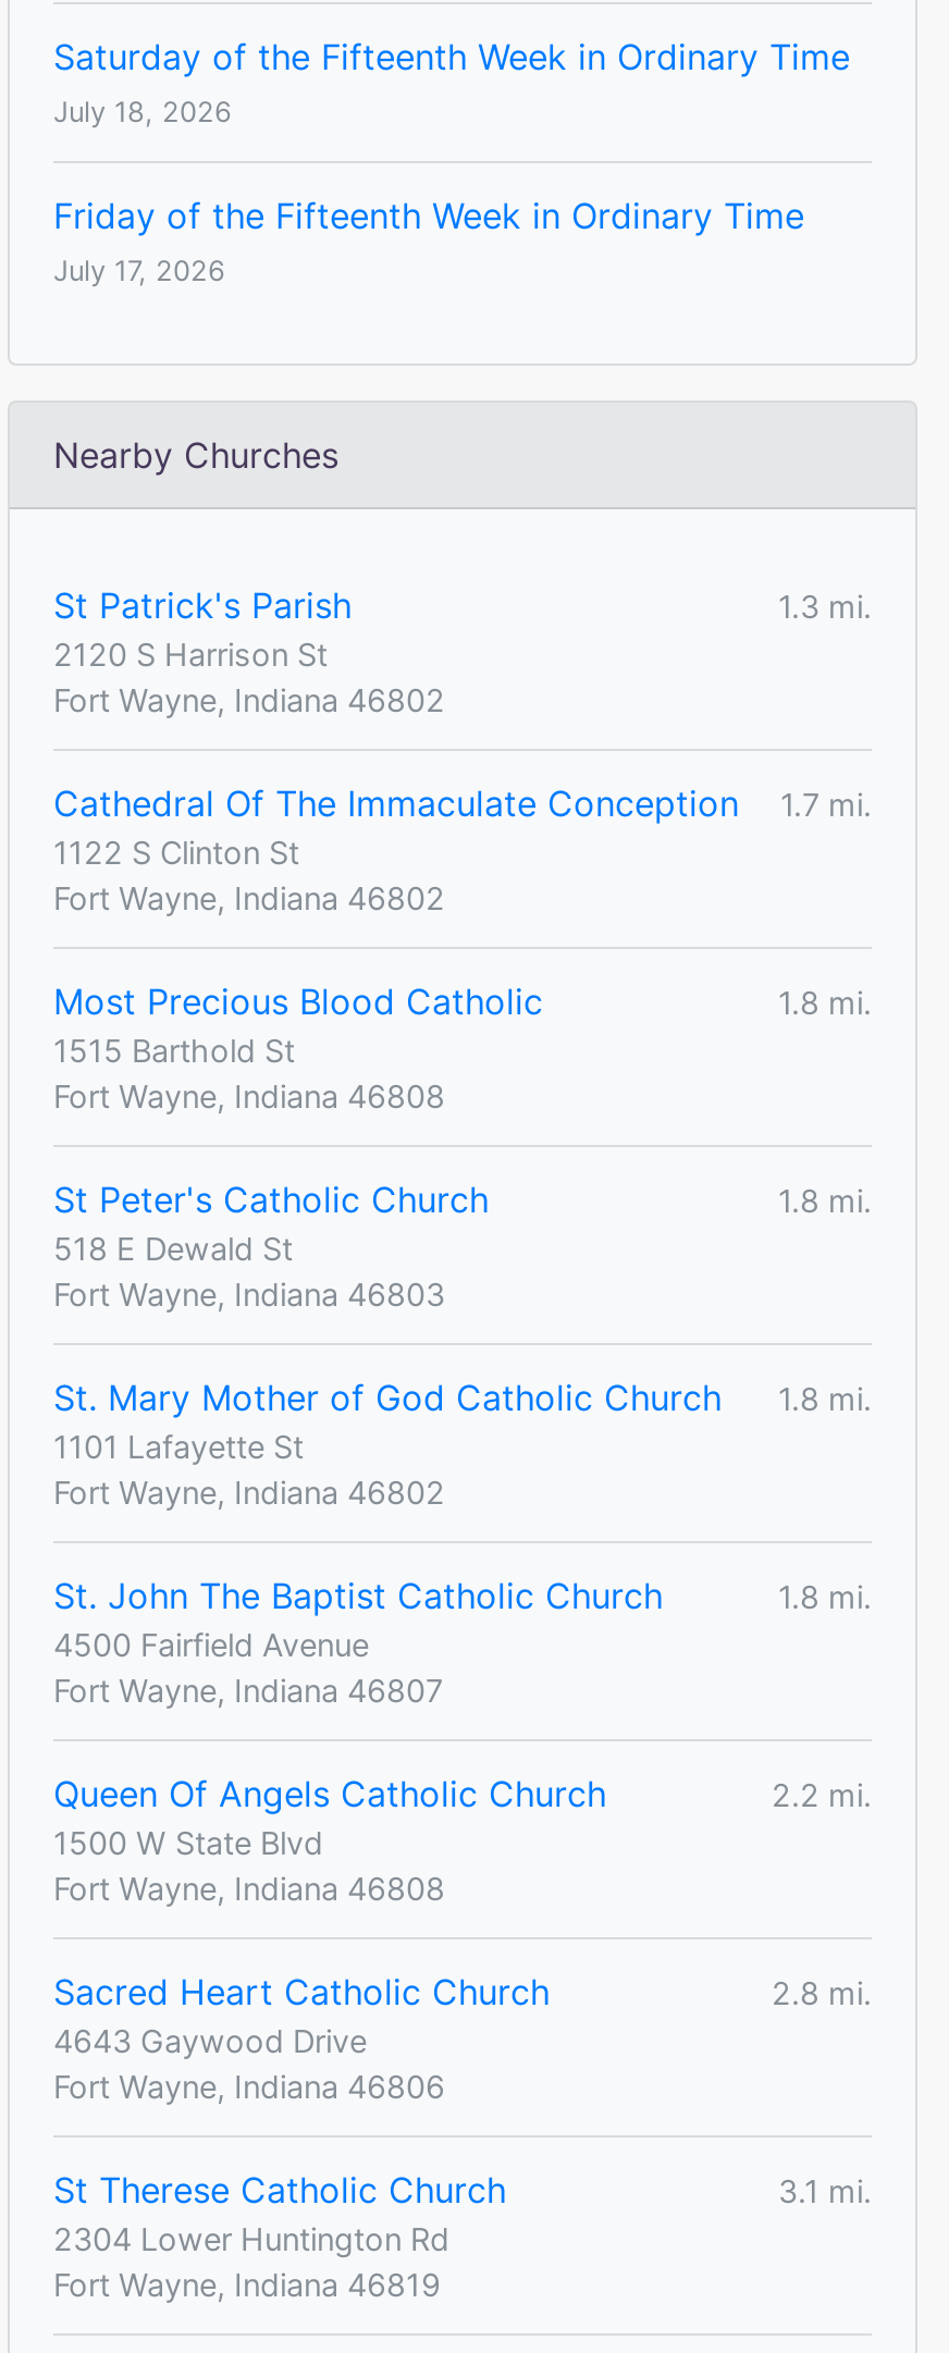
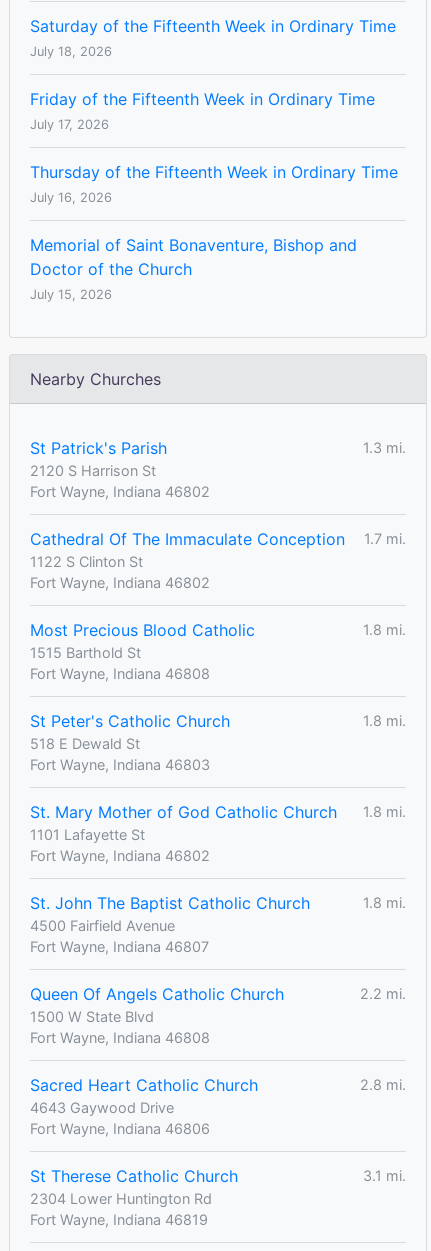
none -> [30,162,398,302] Thursday of the Fifteenth Week in Ordinary Time | July 16, 2026 | Memorial of Saint Bonaventure, Bishop and | Doctor of the Church | July 15, 2026

